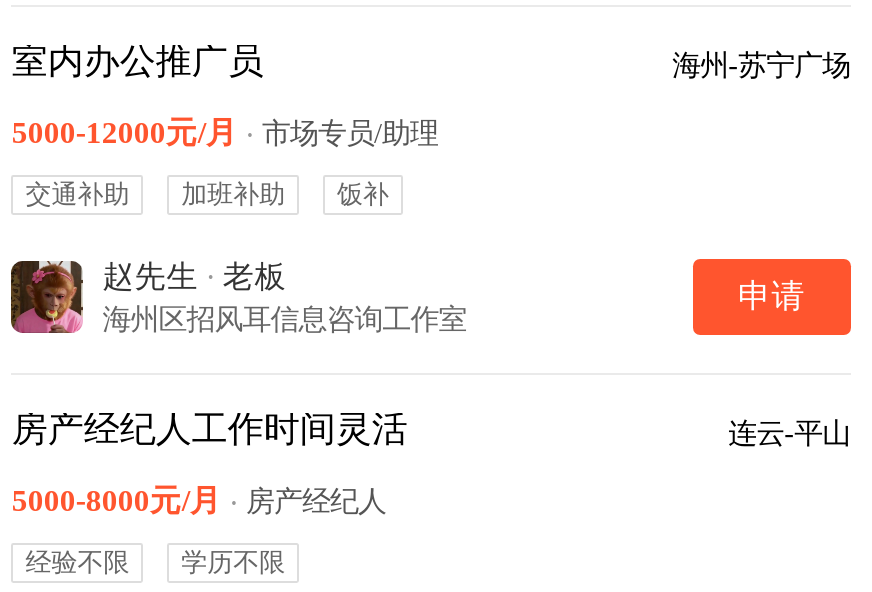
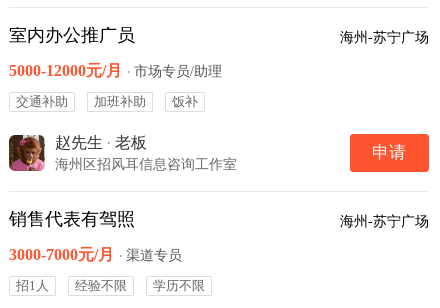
[12,409,850,520] 房产经纪人工作时间灵活 | 连云-平山 | 5000-8000元/月 · 房产经纪人 -> [9,209,429,293] 销售代表有驾照 | 海州-苏宁广场 | 3000-7000元/月 · 渠道专员 | 招1人

